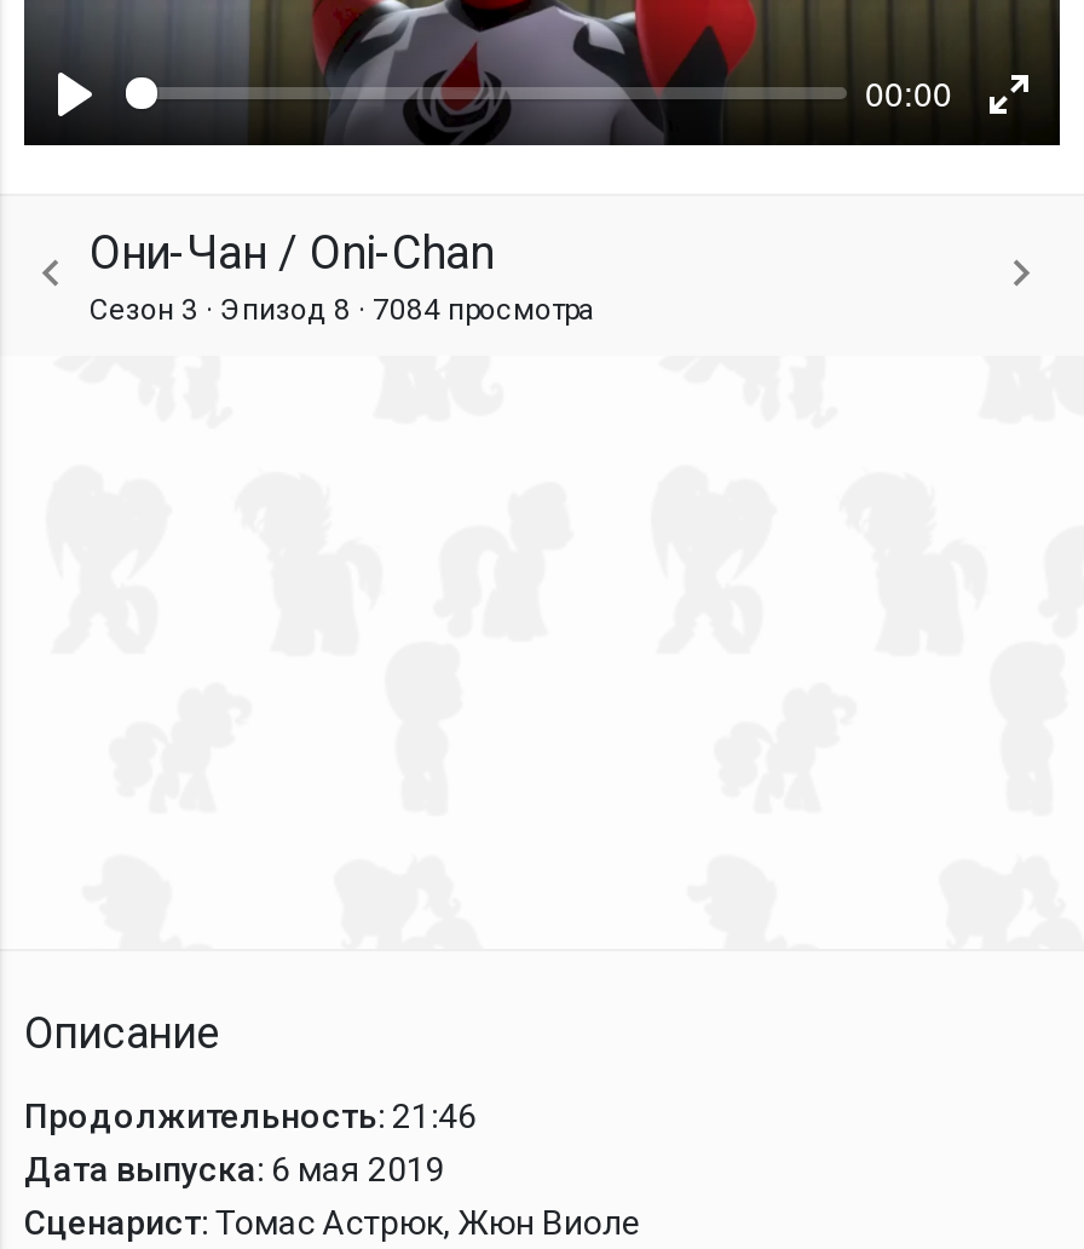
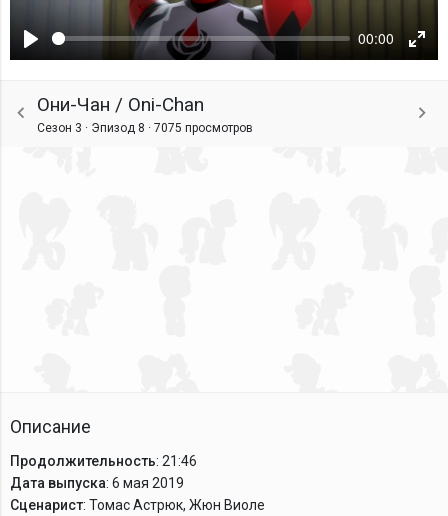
[90,292,595,326] Сезон 3 · Эпизод 8 · 7084 просмотра -> [37,120,253,134] Сезон 3 · Эпизод 8 · 7075 просмотров

